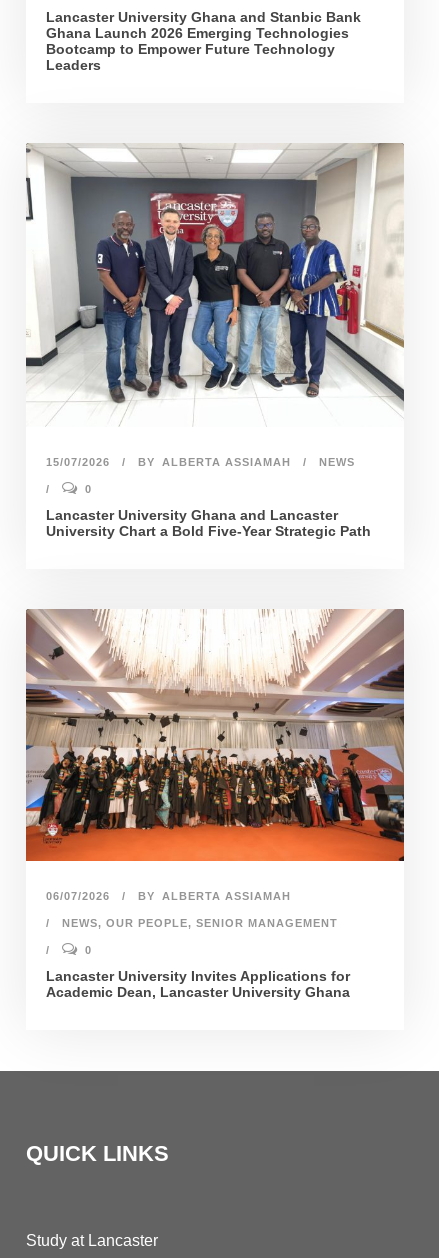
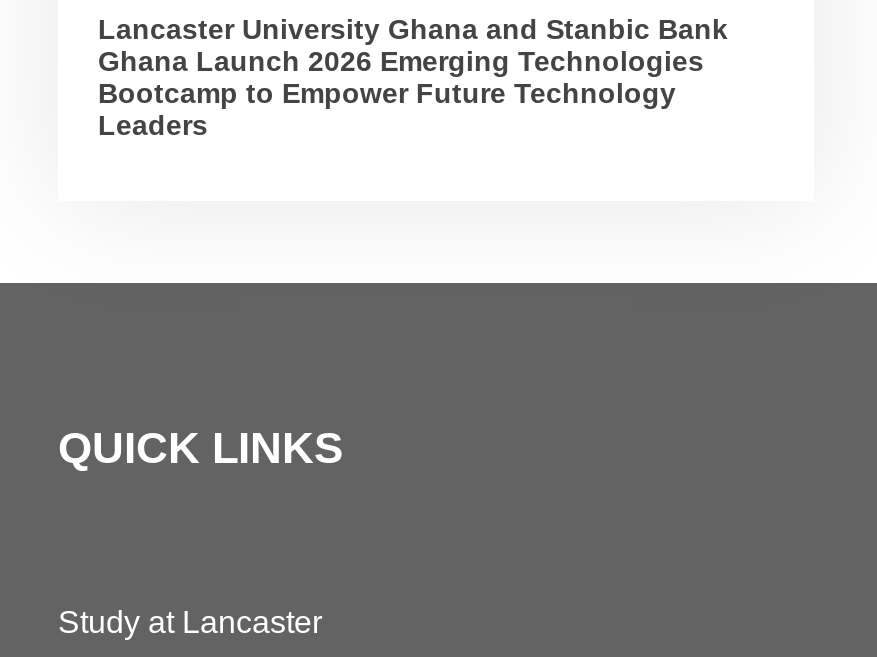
[25,143,405,410] [image] -> none
[46,456,371,539] 15/07/2026 | BY ALBERTA ASSIAMAH | NEWS | 0 | Lancaster University Ghana and Lancaster | University Chart a Bold Five-Year Strategic Path -> none
[25,608,405,999] [image] | 06/07/2026 | BY ALBERTA ASSIAMAH | NEWS, OUR PEOPLE, SENIOR MANAGEMENT | 0 | Lancaster University Invites Applications for | Academic Dean, Lancaster University Ghana -> none

